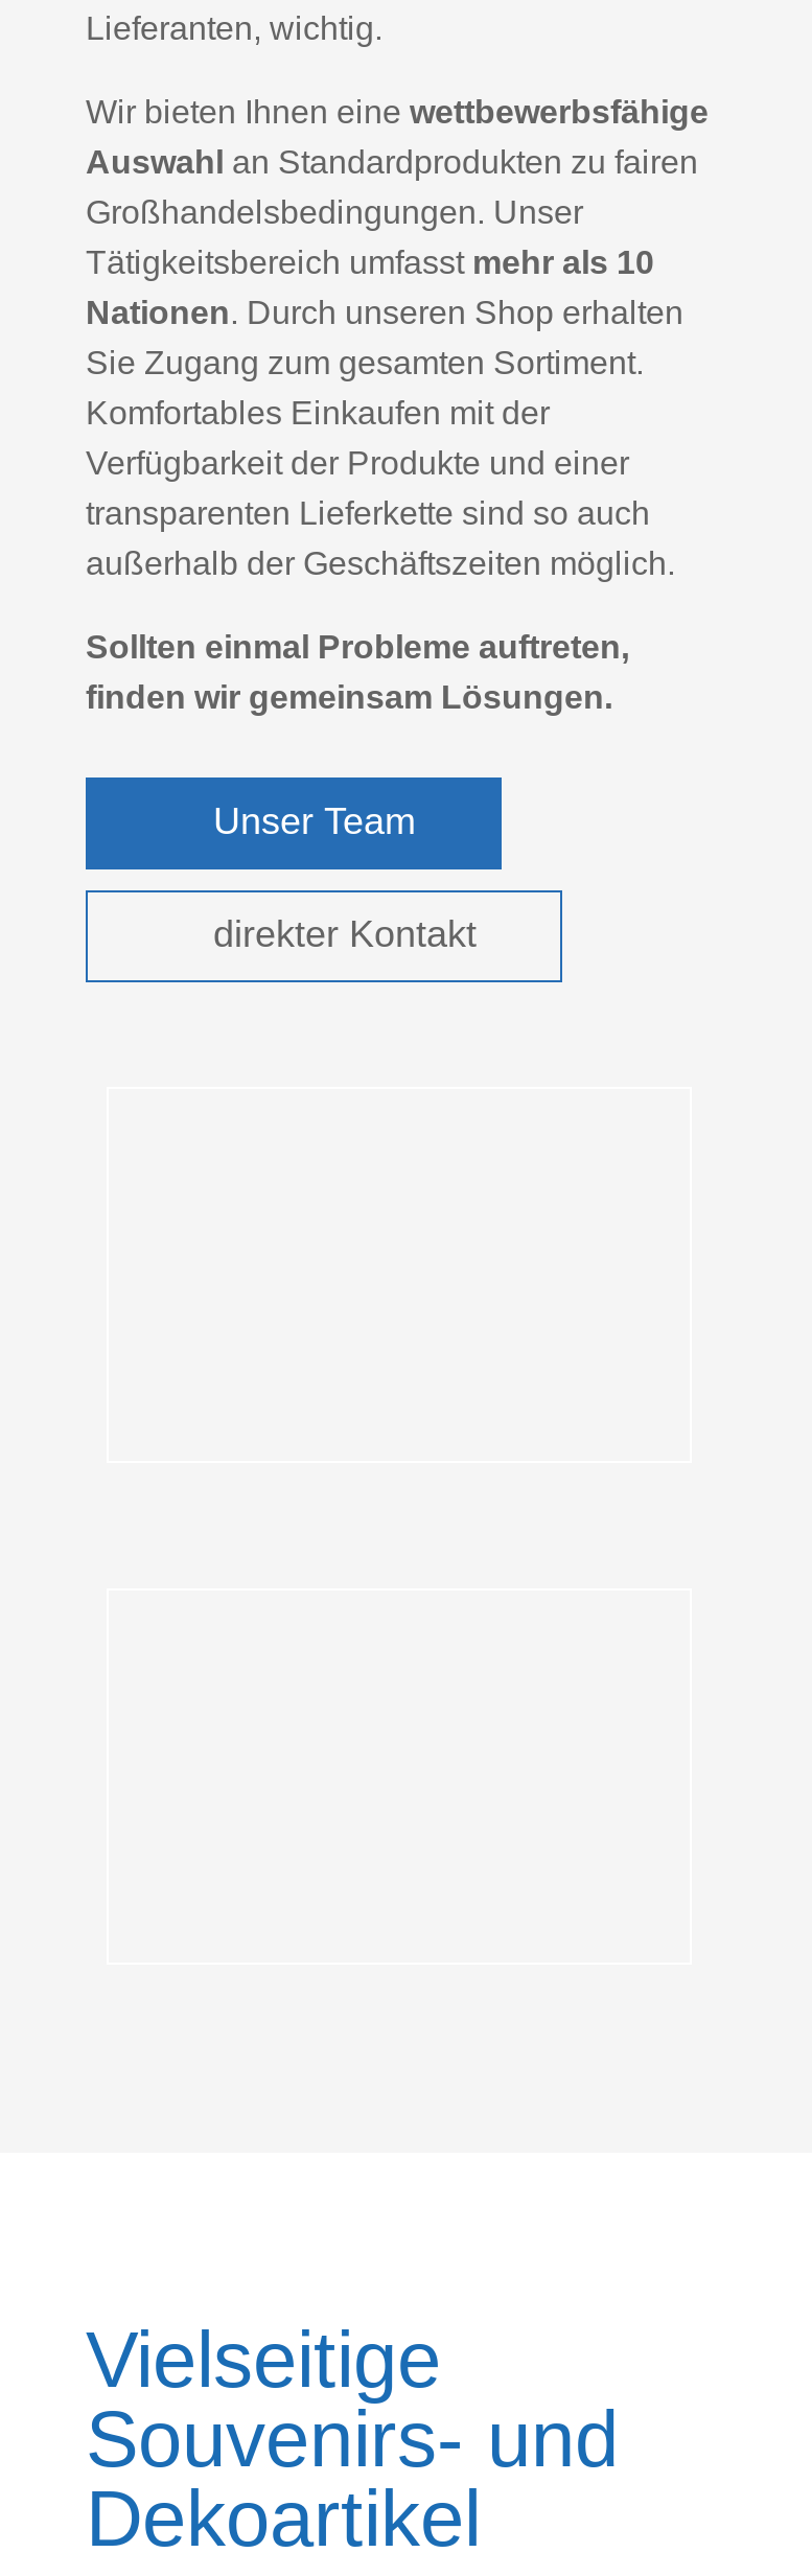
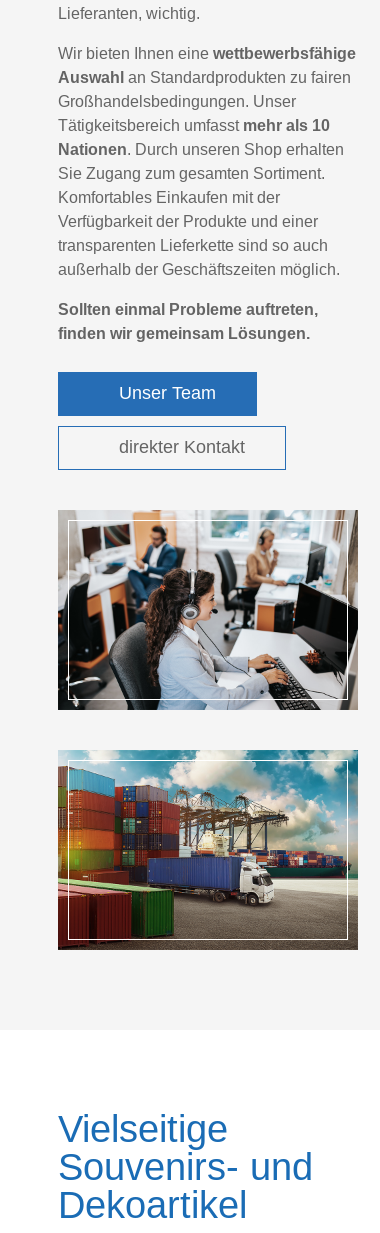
none -> [57,509,359,711] [image]
none -> [57,749,359,951] [image]

